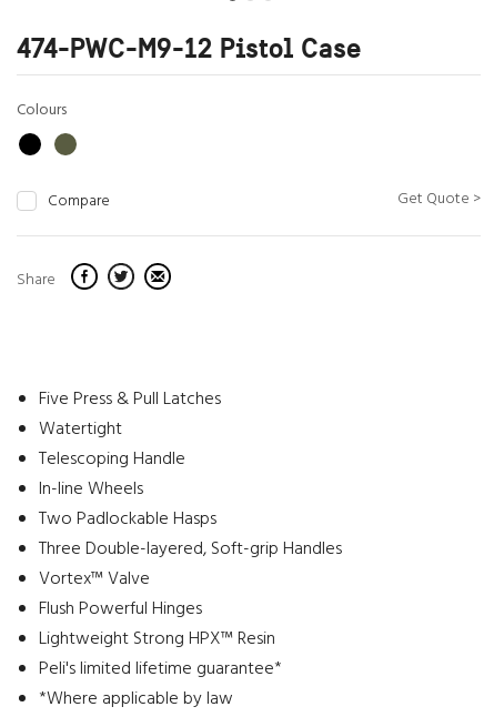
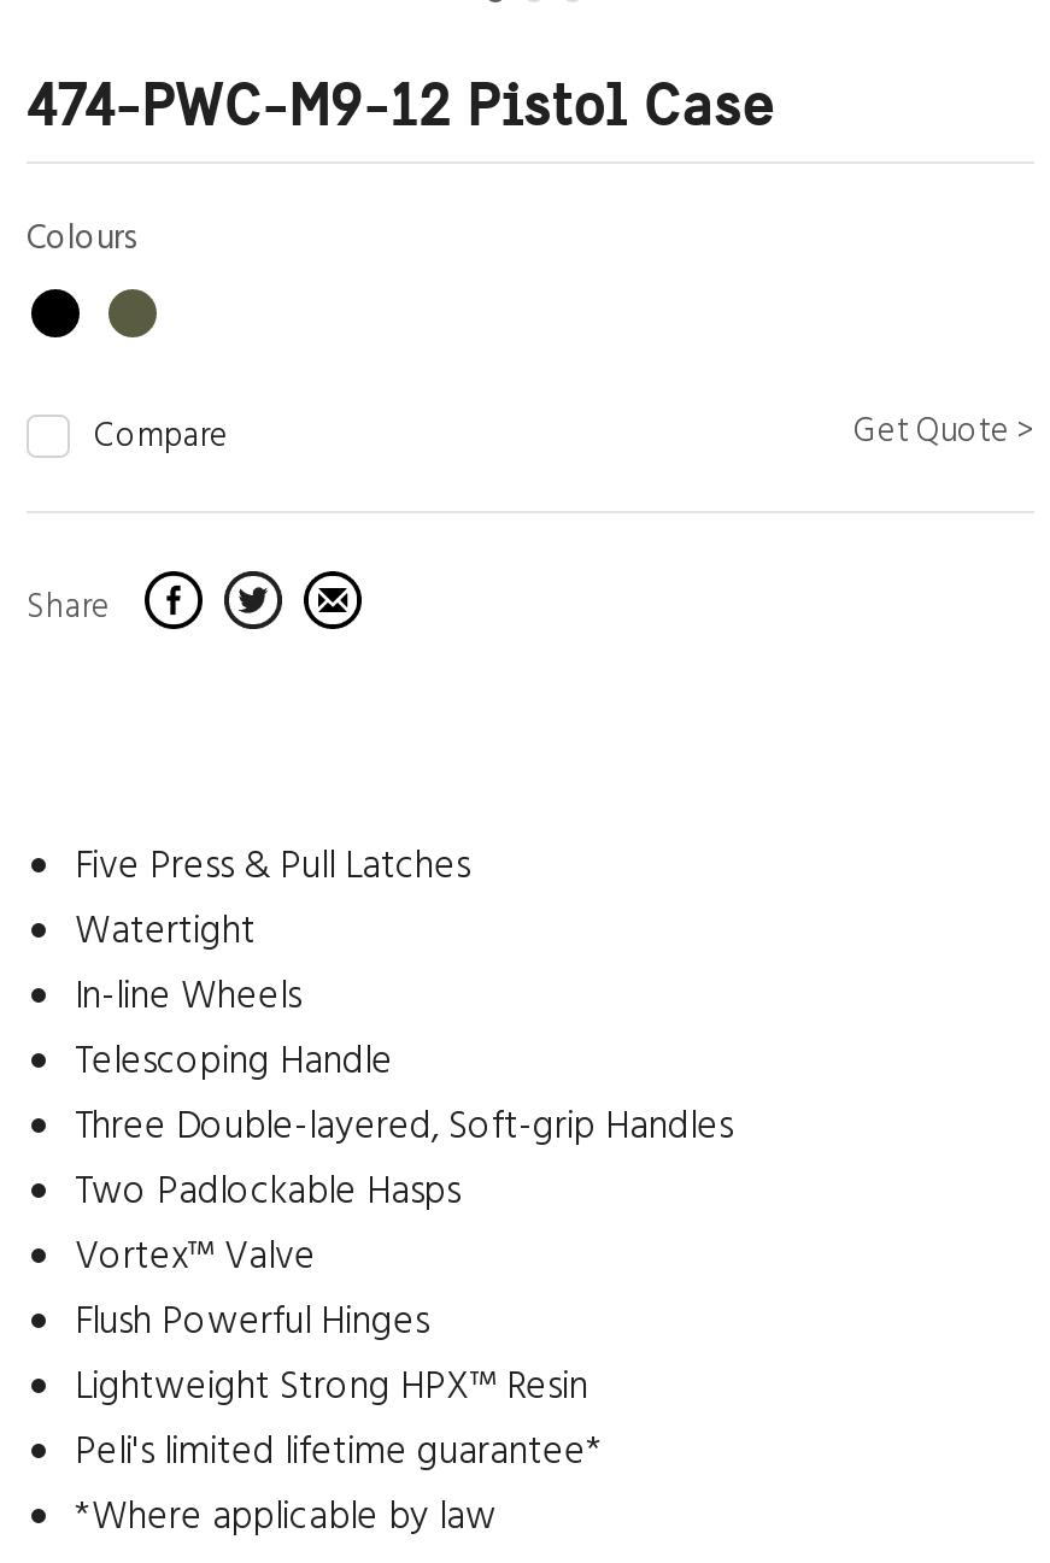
moved [39,445,185,474] -> [75,1032,393,1095]: Telescoping Handle
moved [39,475,143,504] -> [75,967,301,1030]: In-line Wheels
moved [39,505,216,534] -> [75,1162,461,1225]: Two Padlockable Hasps
moved [39,535,342,564] -> [75,1097,733,1160]: Three Double-layered, Soft-grip Handles

